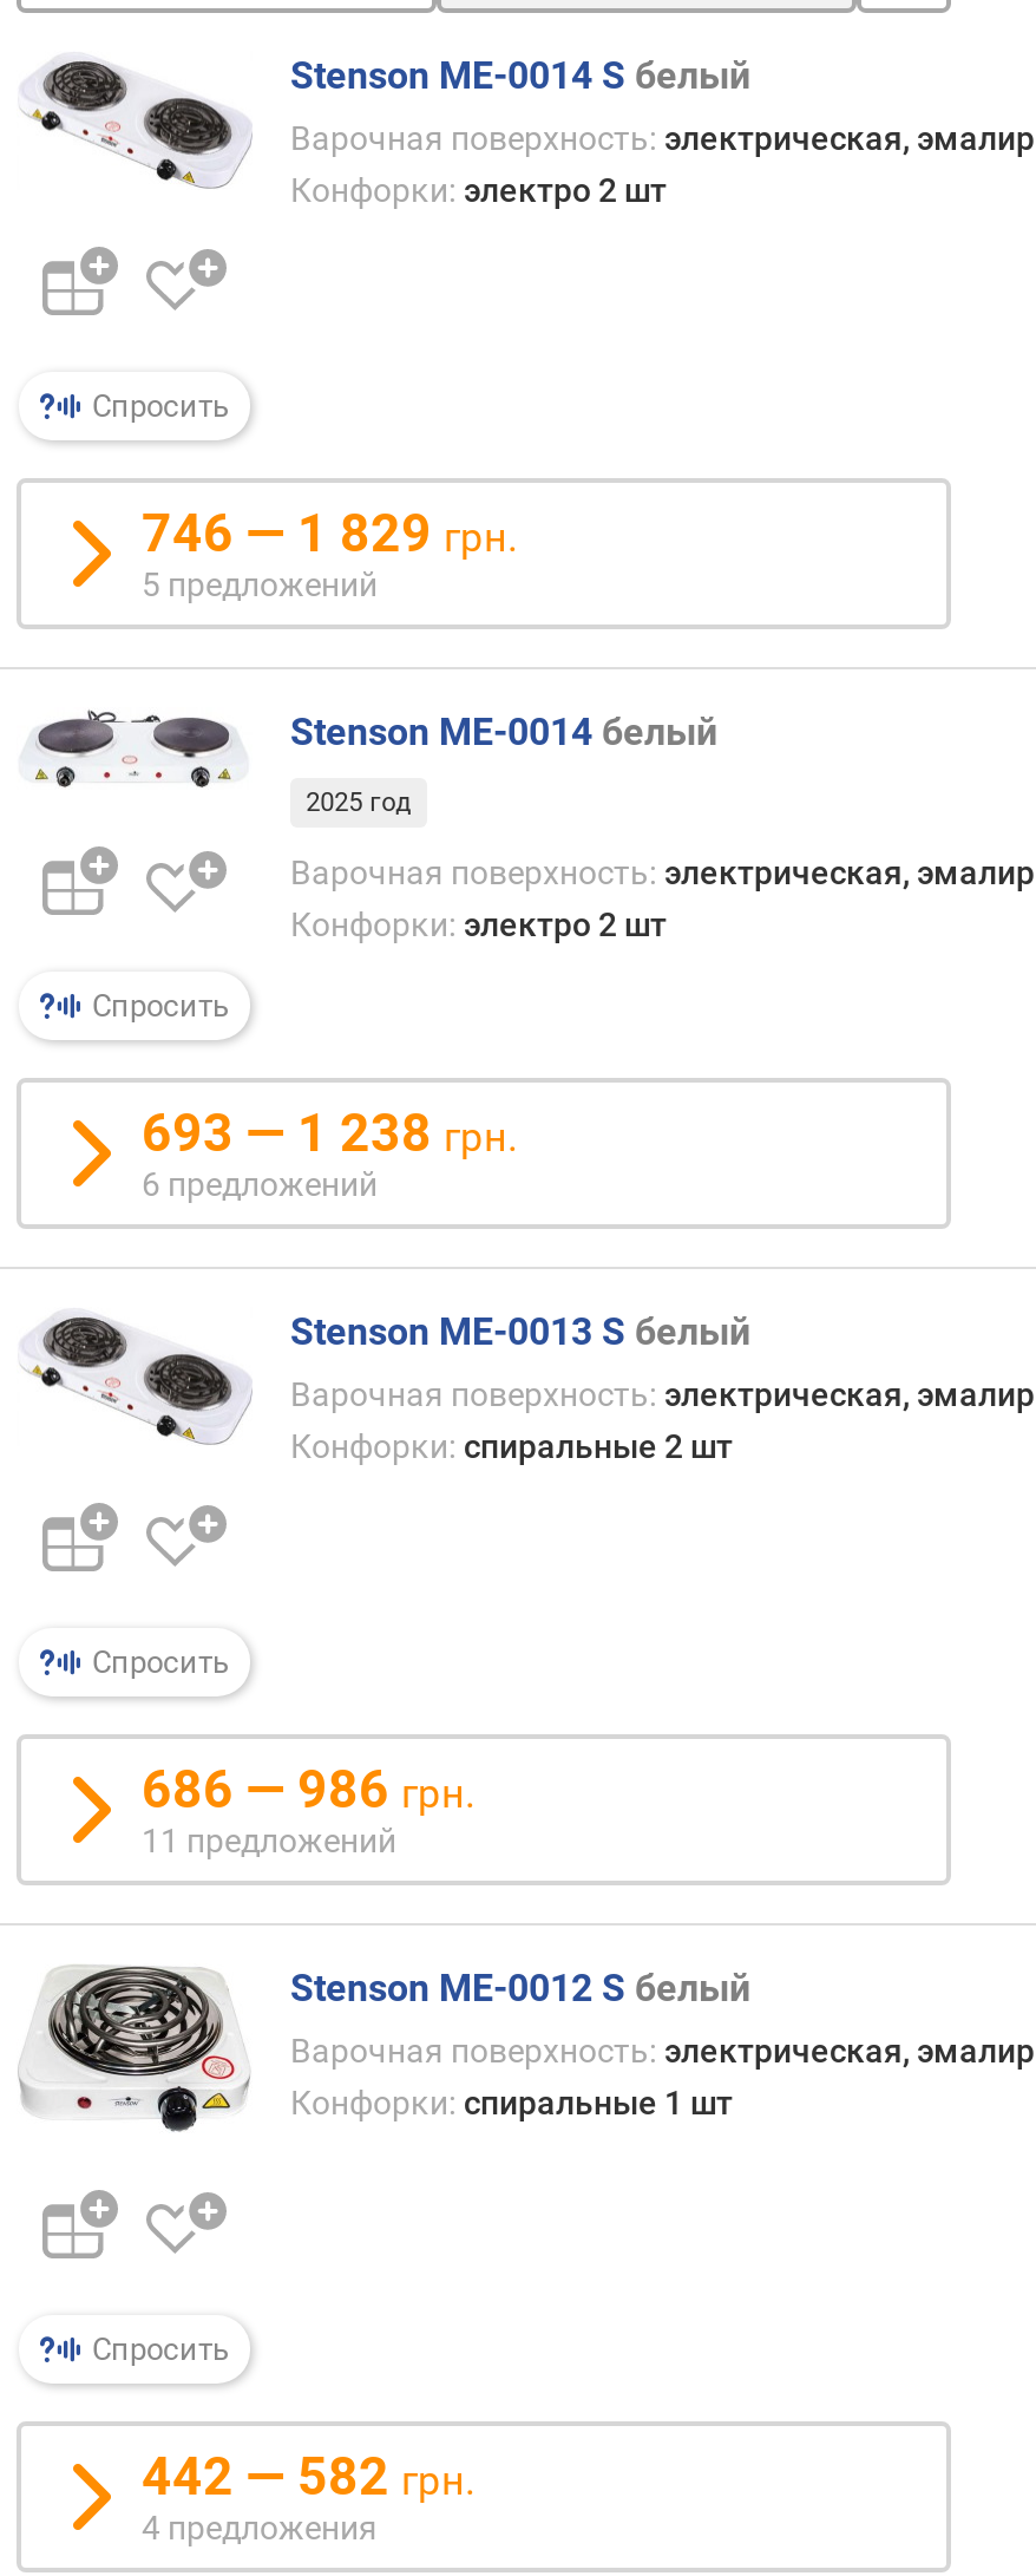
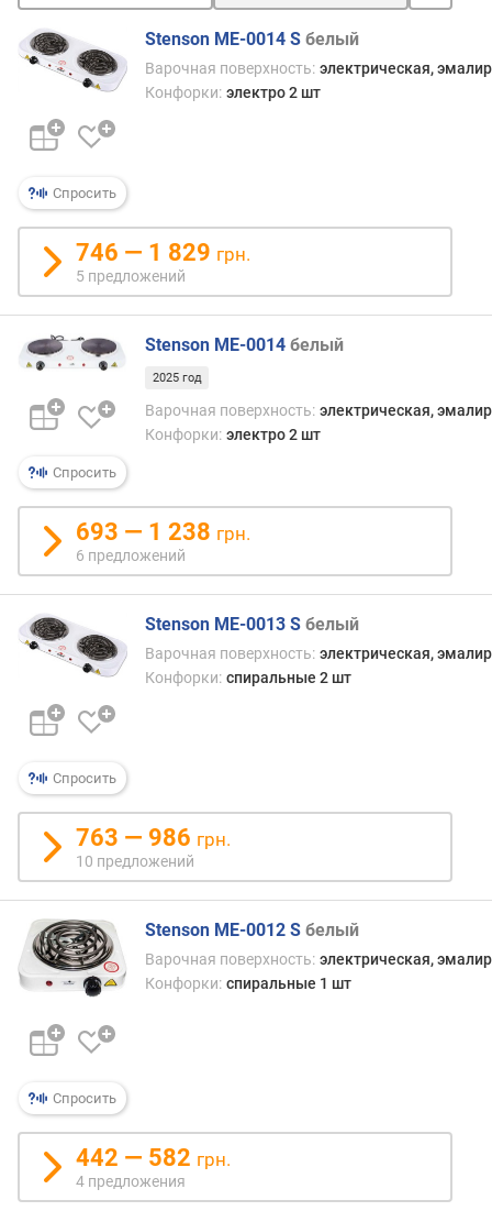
[142,1759,474,1818] 686 — 986 грн. -> [76,823,231,851] 763 — 986 грн.
[142,1820,396,1858] 11 предложений -> [76,852,194,869] 10 предложений

